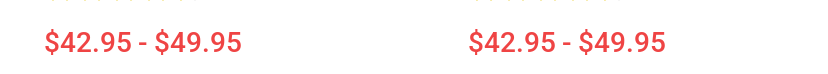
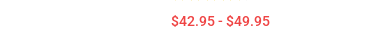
[44,26,242,58] $42.95 - $49.95 -> none

